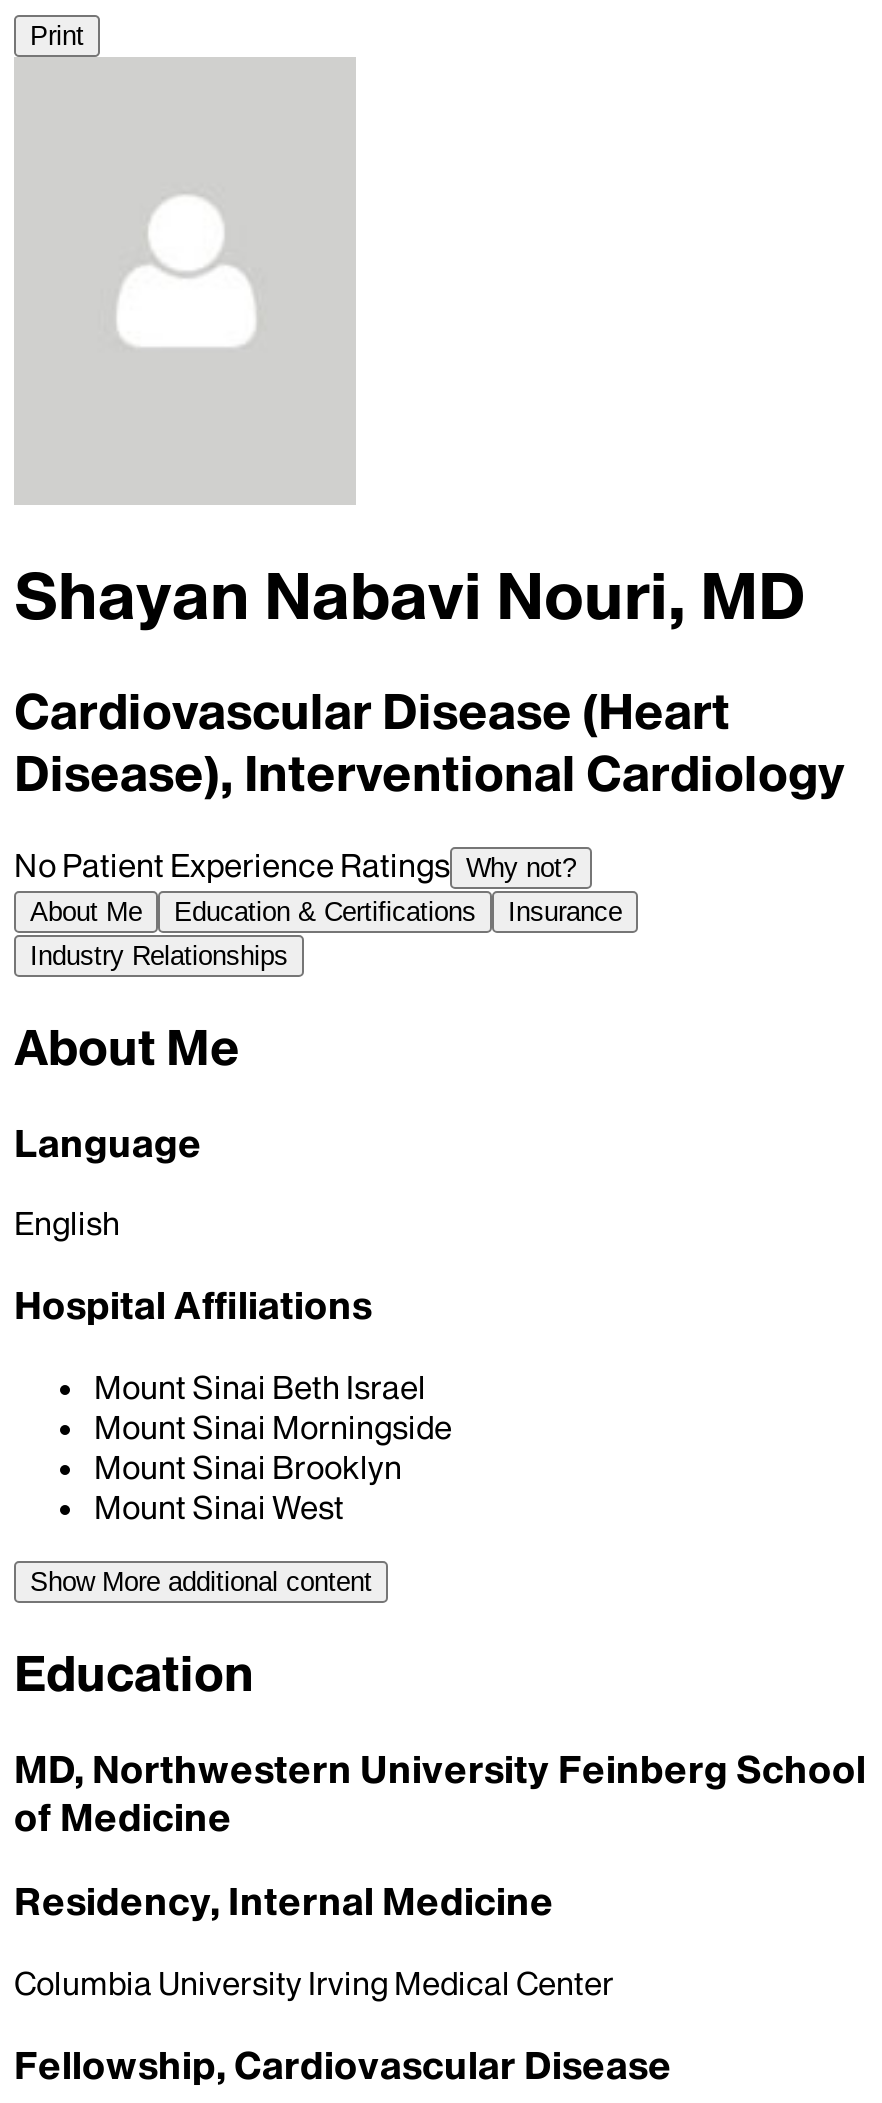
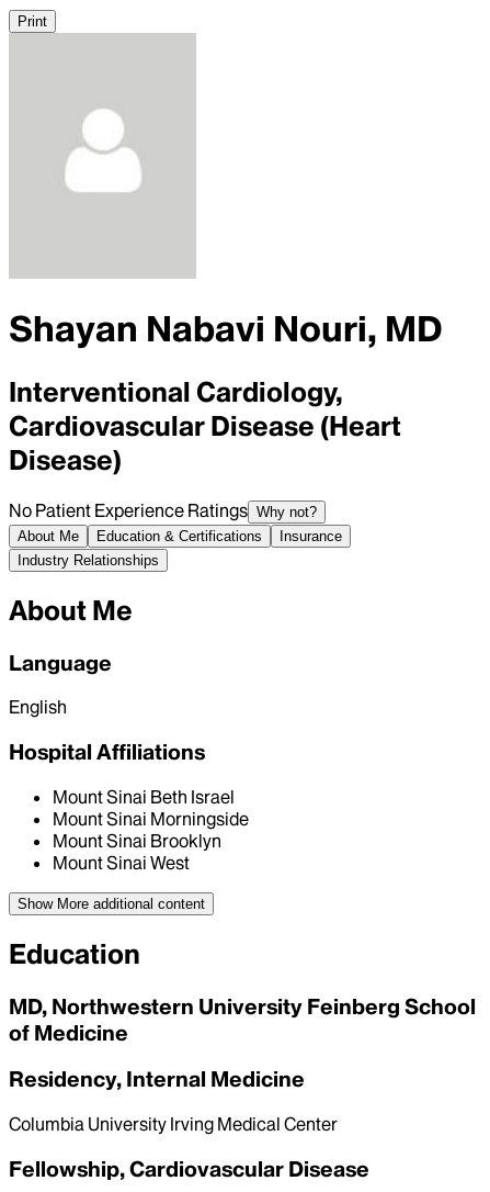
none -> [9,375,343,409] Interventional Cardiology,
[14,743,844,805] Disease), Interventional Cardiology -> [9,443,122,477] Disease)

